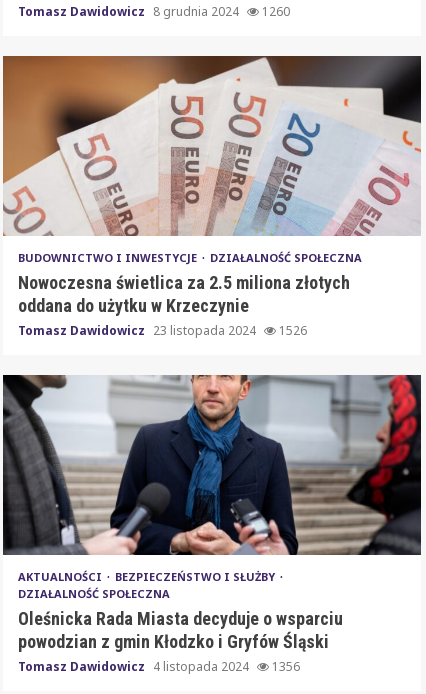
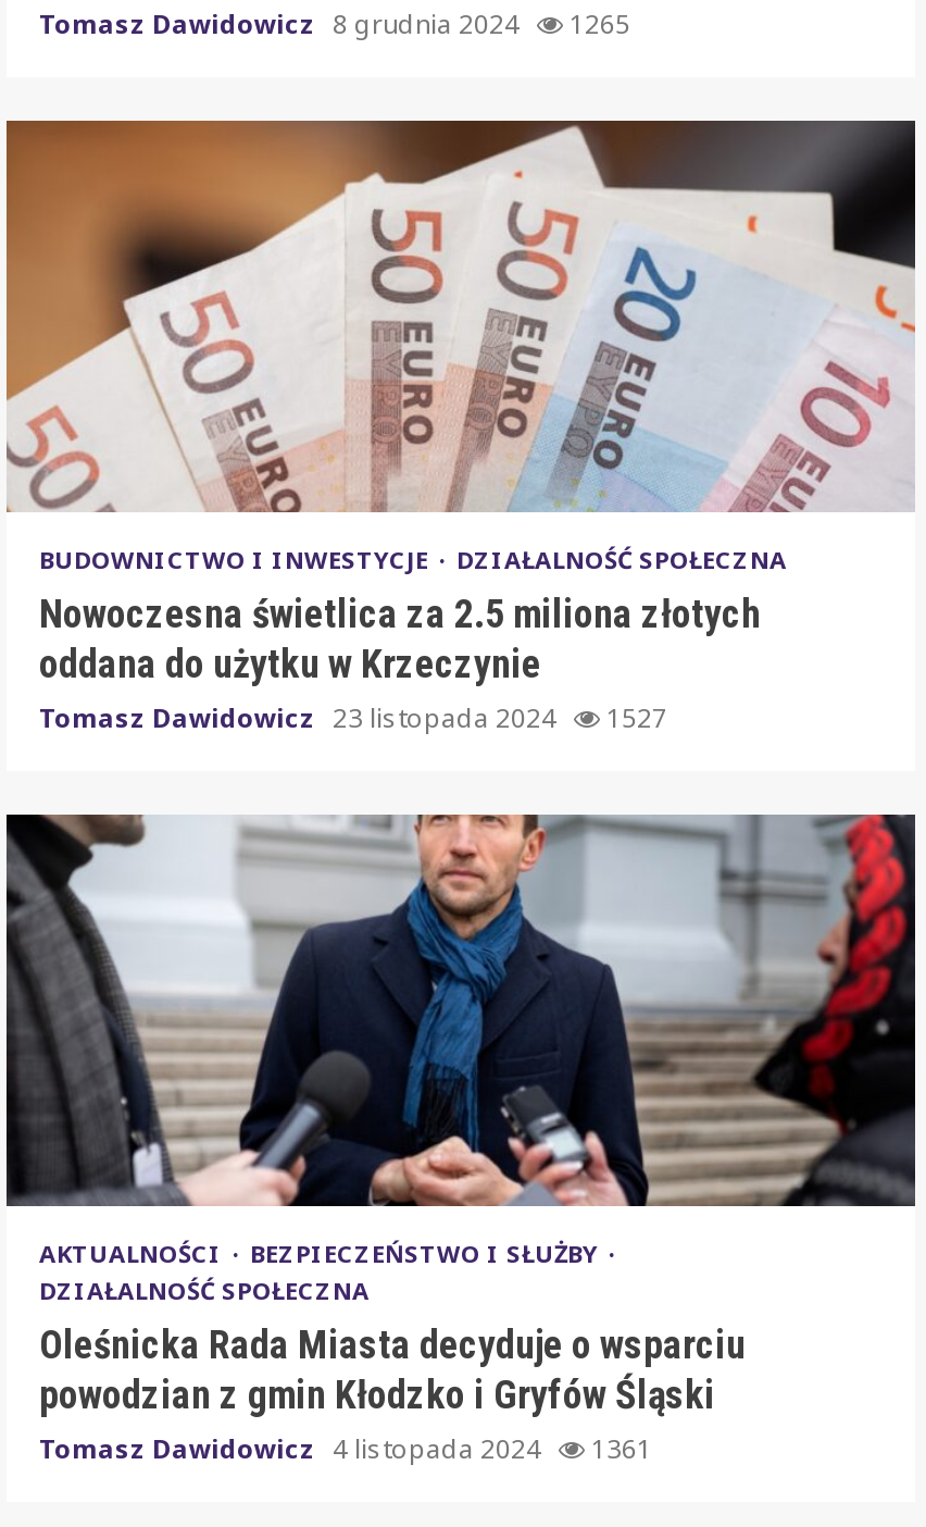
[18,3,290,20] Tomasz Dawidowicz 8 grudnia 2024 1260 -> [39,6,630,43] Tomasz Dawidowicz 8 grudnia 2024 1265
[18,322,307,339] Tomasz Dawidowicz 23 listopada 2024 1526 -> [39,700,667,737] Tomasz Dawidowicz 23 listopada 2024 1527
[18,658,300,675] Tomasz Dawidowicz 4 listopada 2024 1356 -> [39,1430,652,1467] Tomasz Dawidowicz 4 listopada 2024 1361

